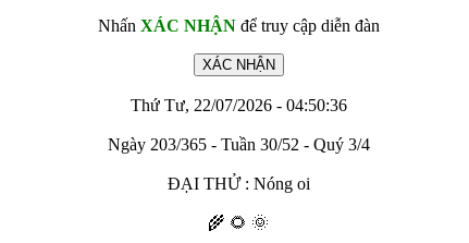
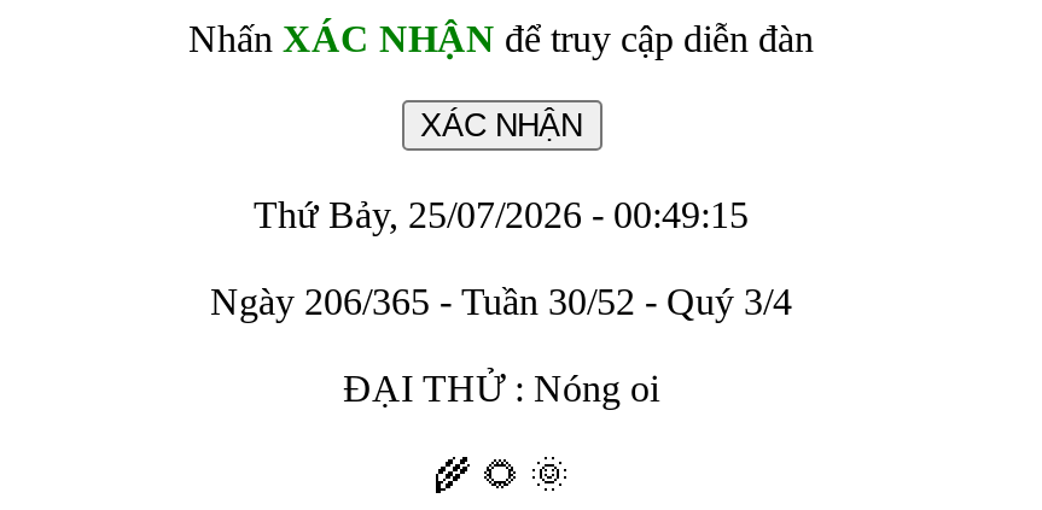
[130,96,347,114] Thứ Tư, 22/07/2026 - 04:50:36 -> [254,194,749,235] Thứ Bảy, 25/07/2026 - 00:49:15
[107,135,369,154] Ngày 203/365 - Tuần 30/52 - Quý 3/4 -> [210,281,792,322] Ngày 206/365 - Tuần 30/52 - Quý 3/4

